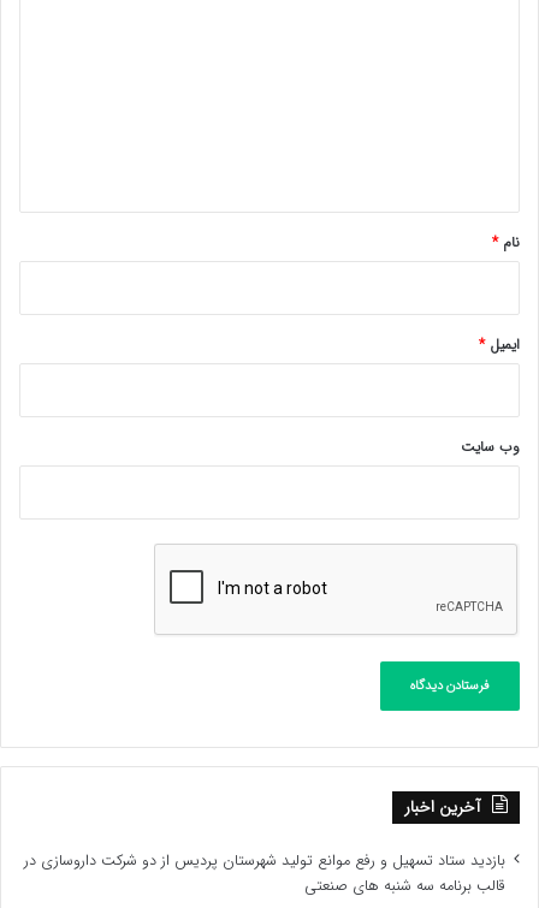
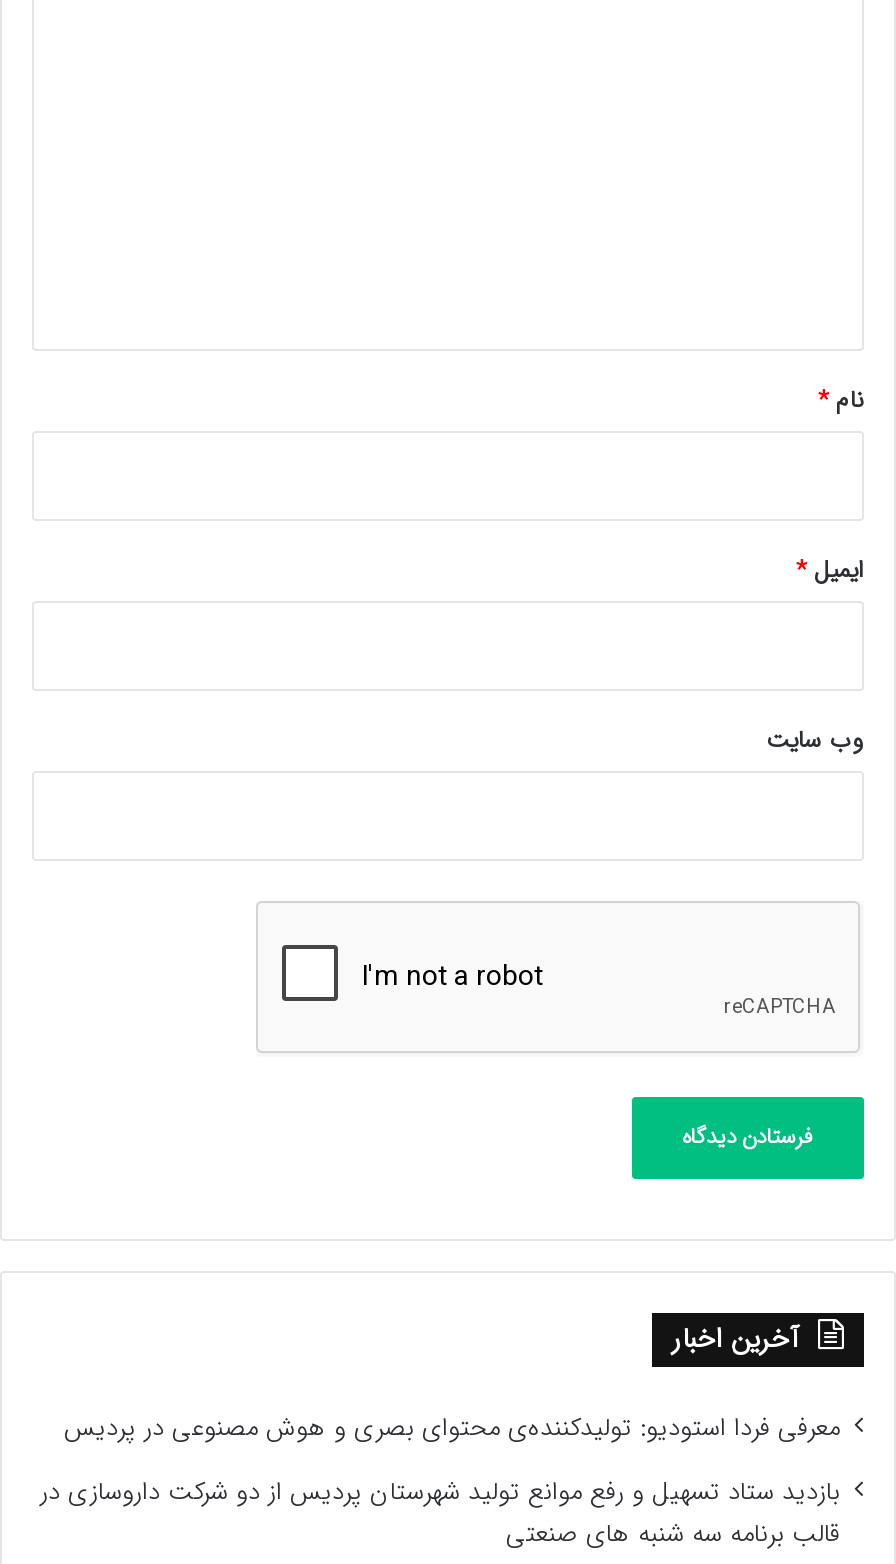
none -> [64,1408,840,1448] معرفی فردا استودیو: تولیدکننده‌ی محتوای بصری و هوش مصنوعی در پردیس

